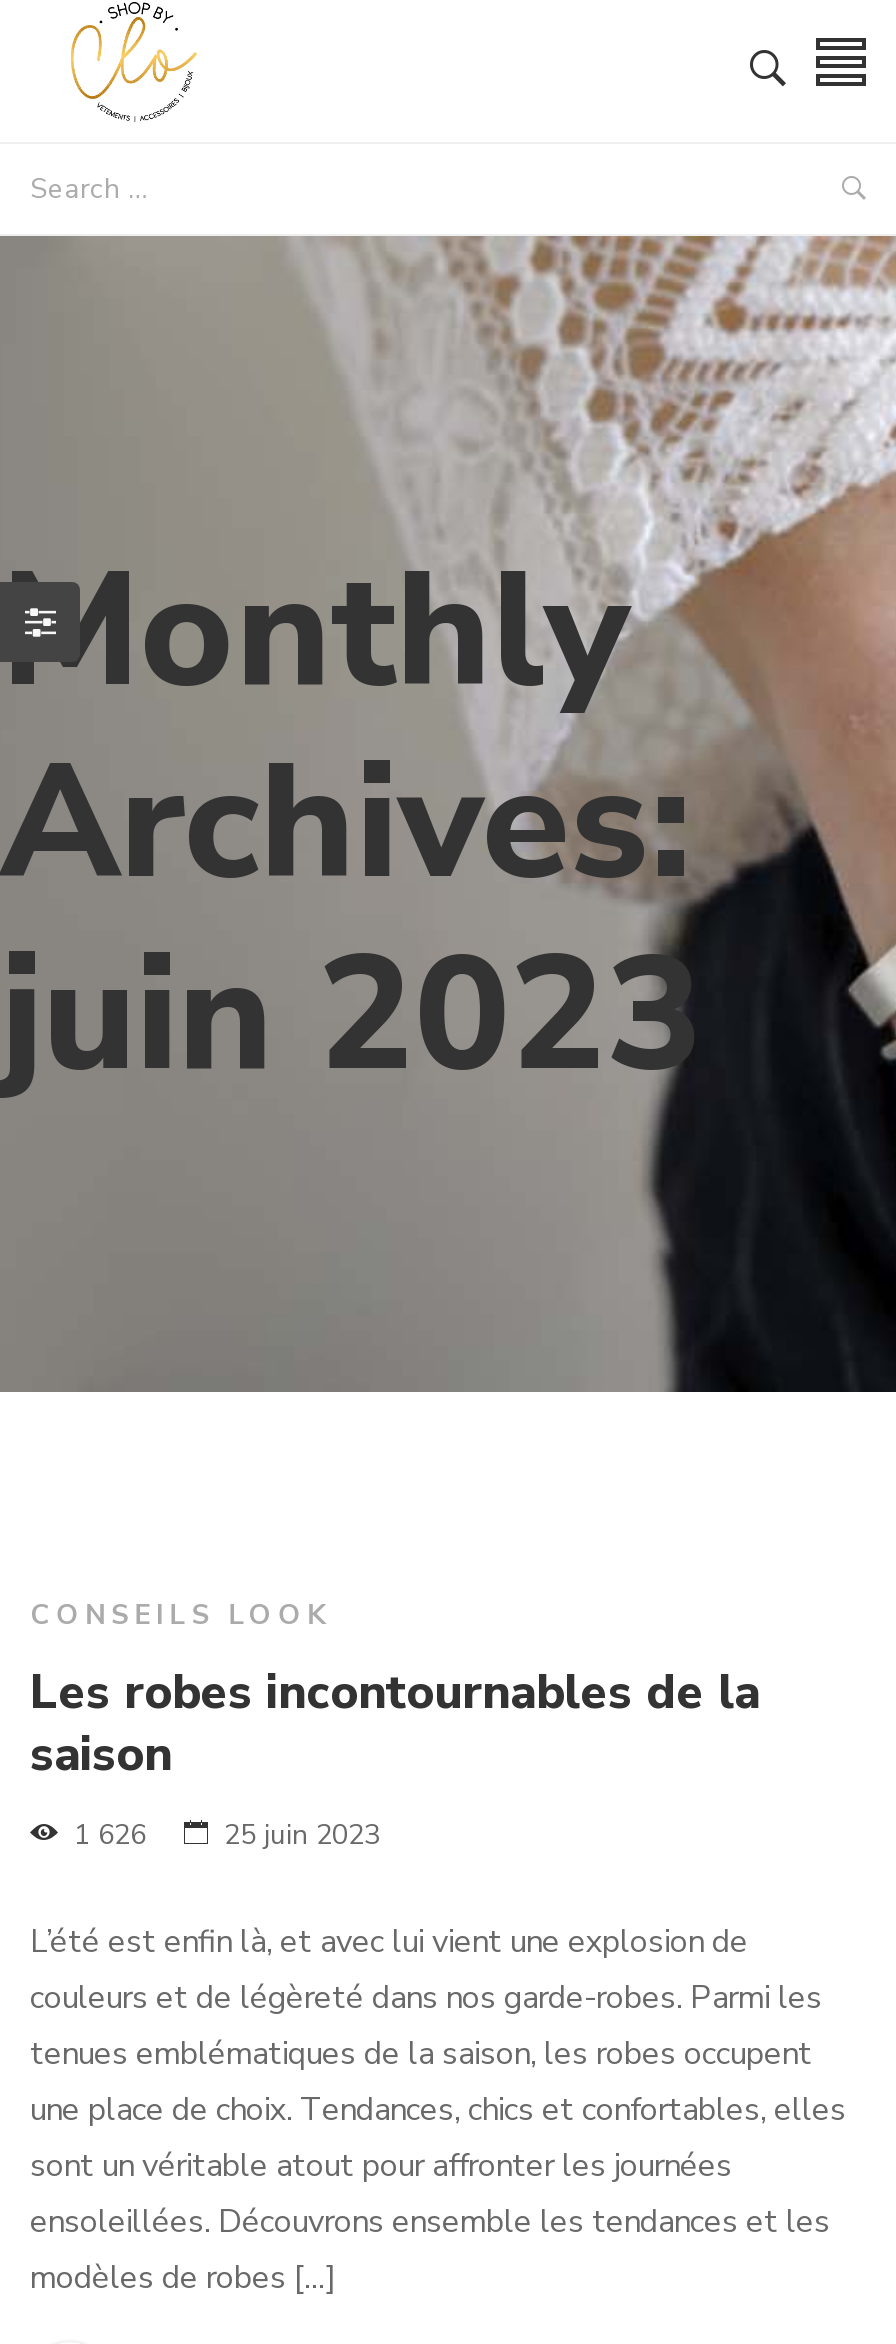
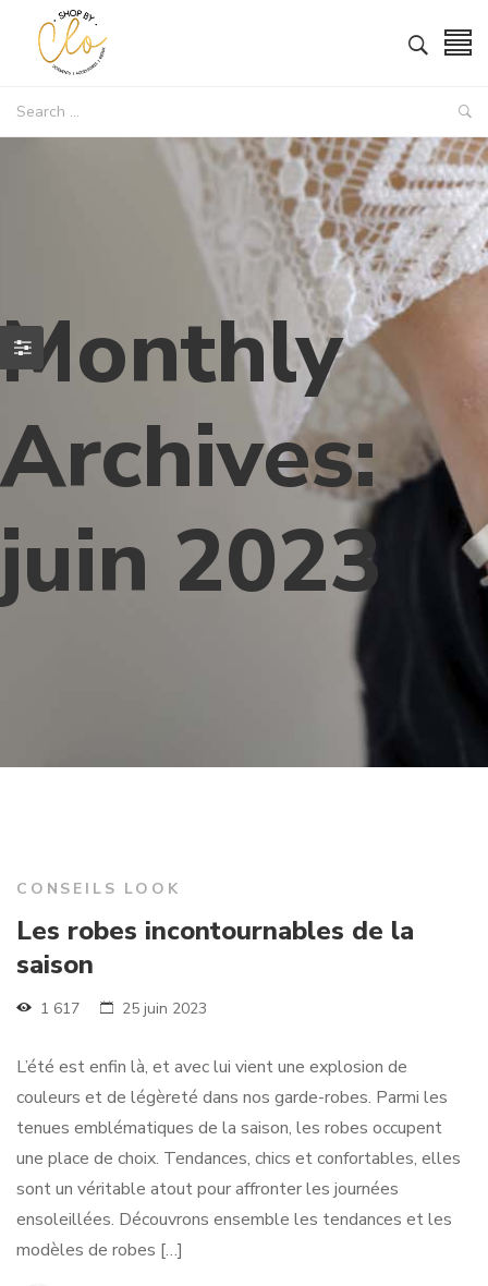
[74,1816,146,1854] 1 626 -> [40,998,80,1019] 1 617

